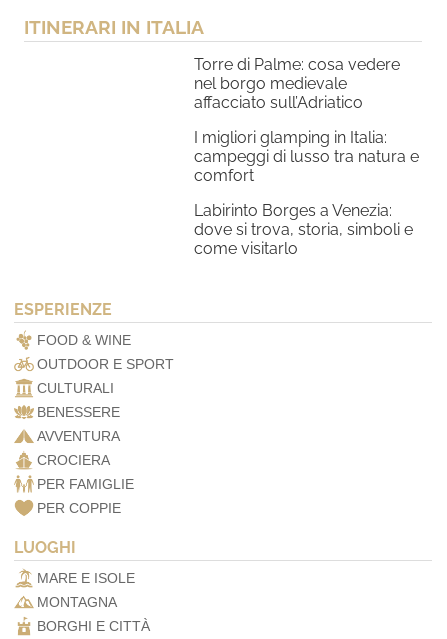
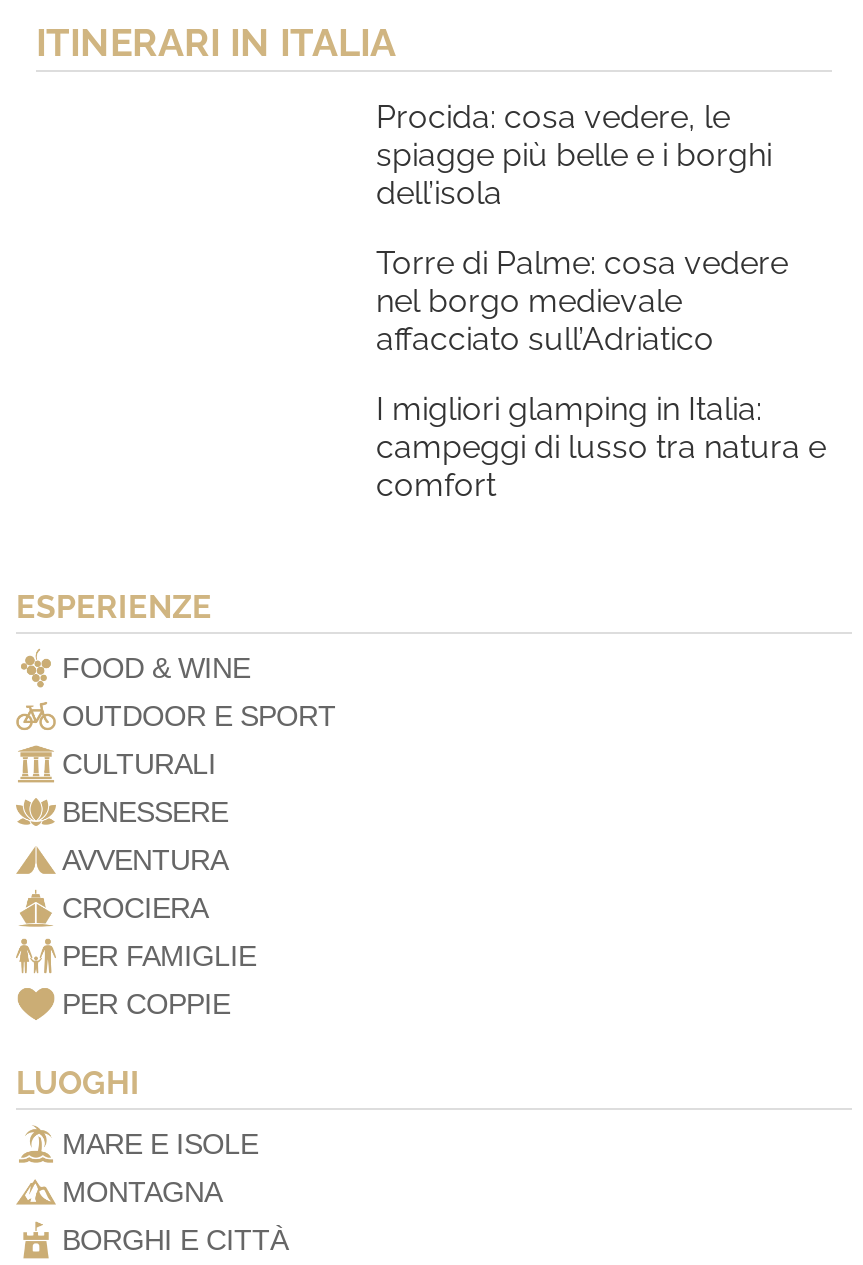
none -> [376,99,772,213] Procida: cosa vedere, le | spiagge più belle e i borghi | dell’isola
moved [194,55,419,185] -> [376,245,826,505]: Torre di Palme: cosa vedere | nel borgo medievale | affacciato sull’Adriatico | I migliori glamping in Italia: | campeggi di lusso tra natura e | comfort
[194,201,413,258] Labirinto Borges a Venezia: | dove si trova, storia, simboli e | come visitarlo -> none

